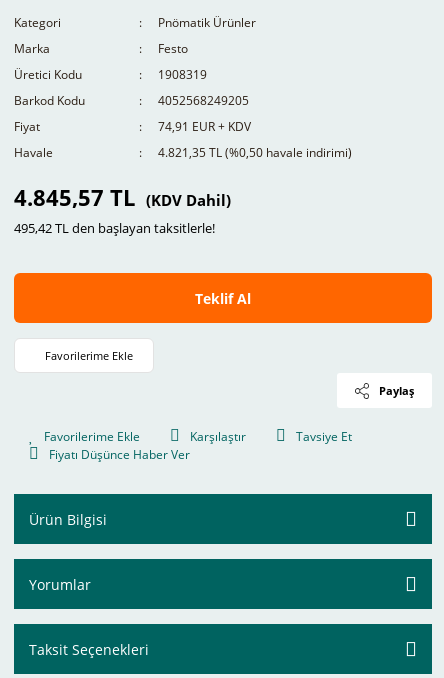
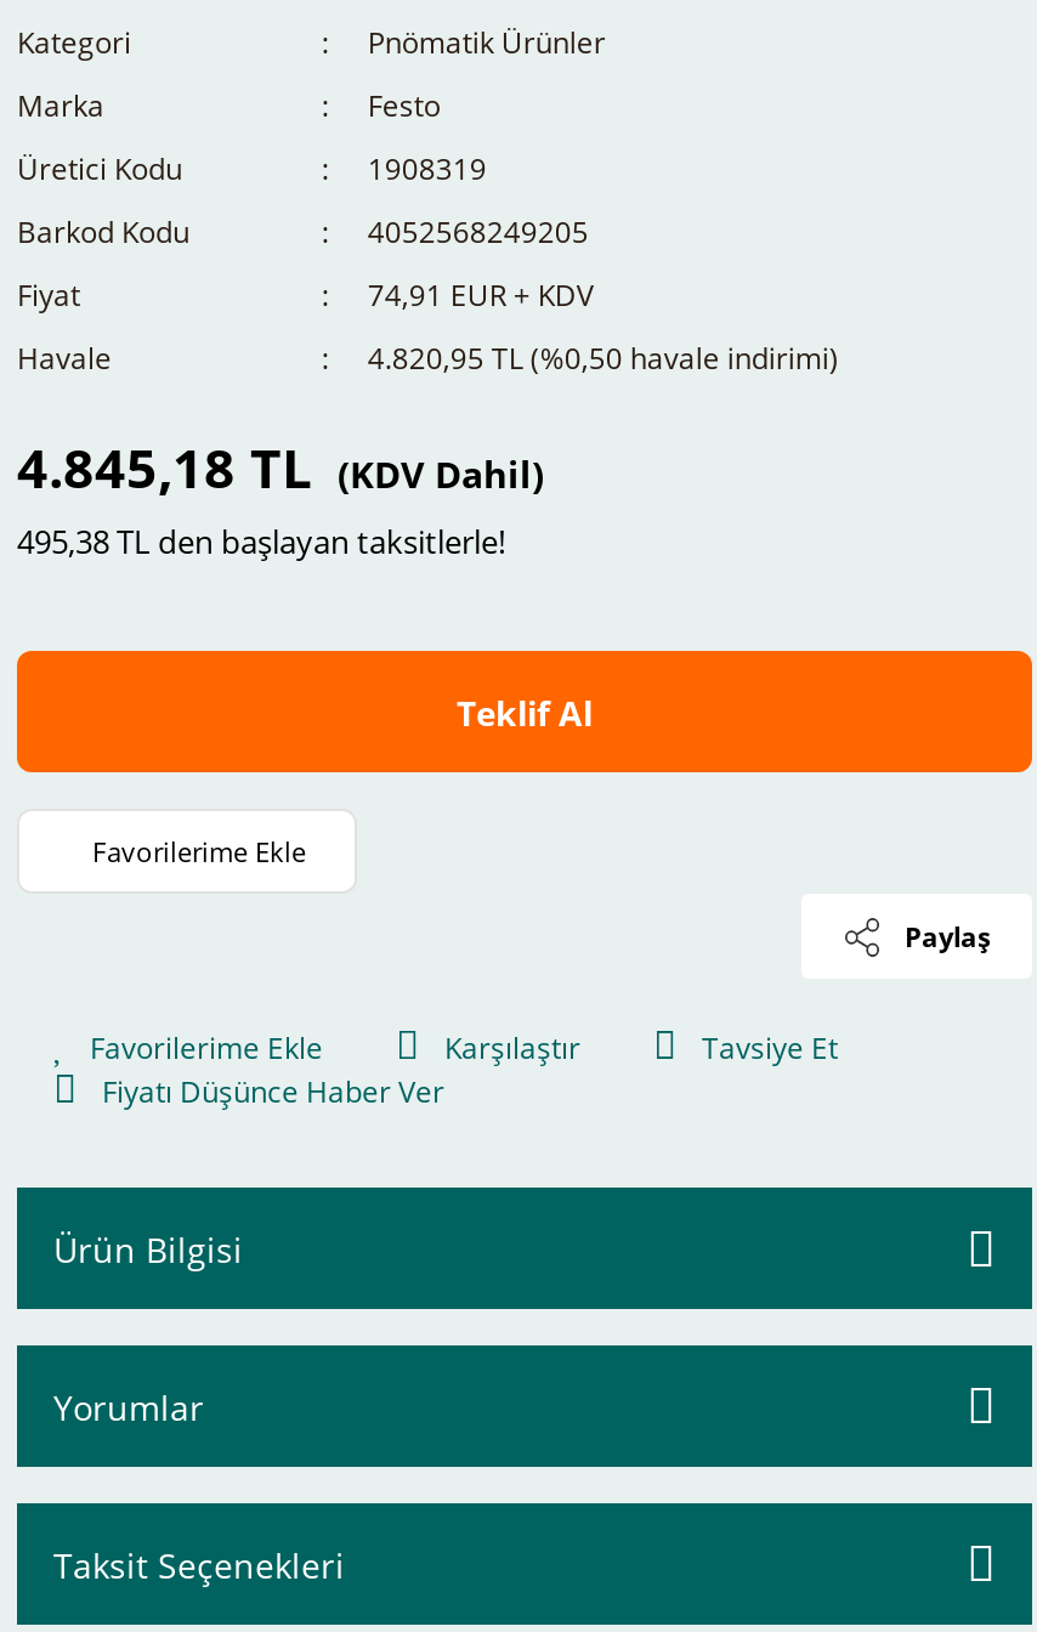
[158,144,352,161] 4.821,35 TL (%0,50 havale indirimi) -> [368,338,839,379] 4.820,95 TL (%0,50 havale indirimi)
[14,182,231,212] 4.845,57 TL (KDV Dahil) -> [17,430,544,503] 4.845,18 TL (KDV Dahil)
[14,219,215,237] 495,42 TL den başlayan taksitlerle! -> [17,520,505,563] 495,38 TL den başlayan taksitlerle!

